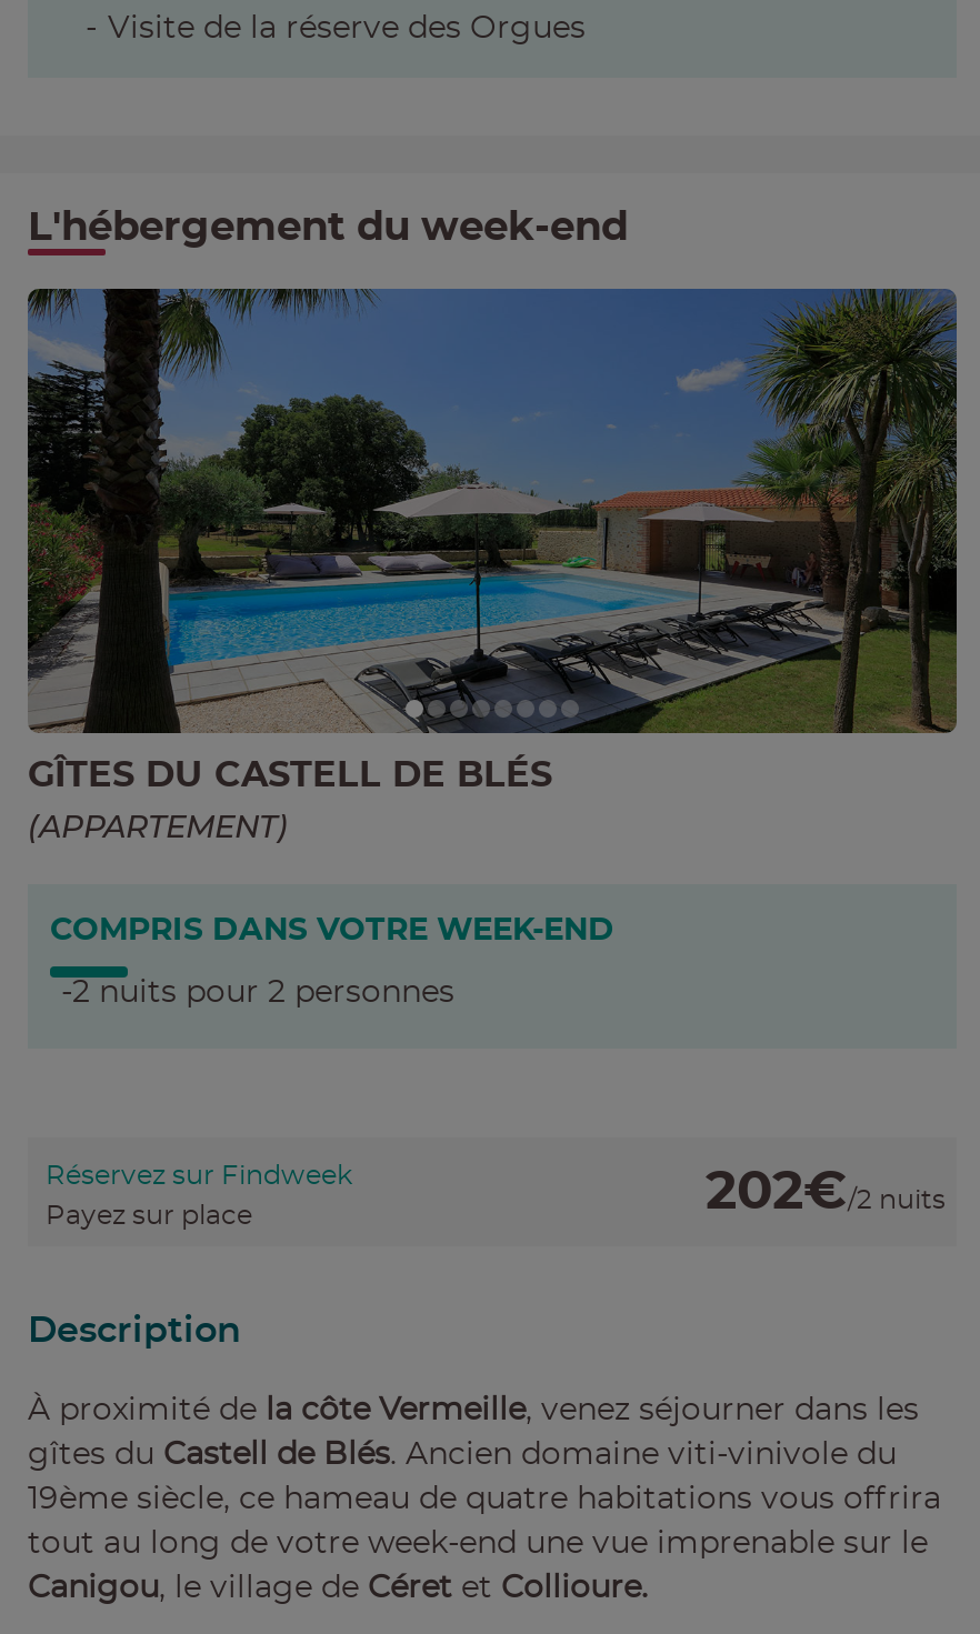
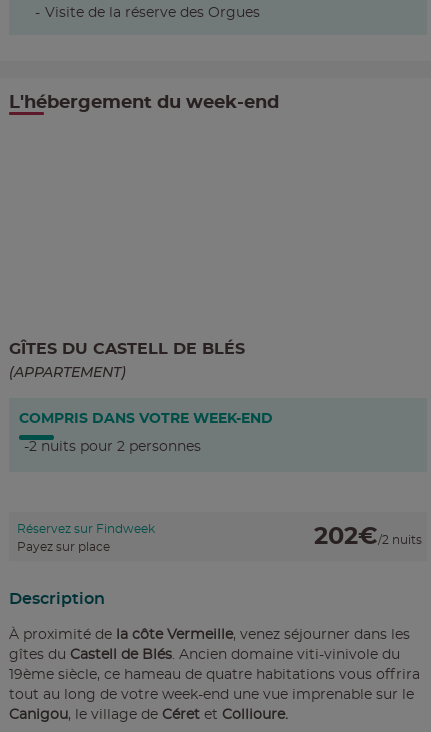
[26,287,959,735] [image] -> none

